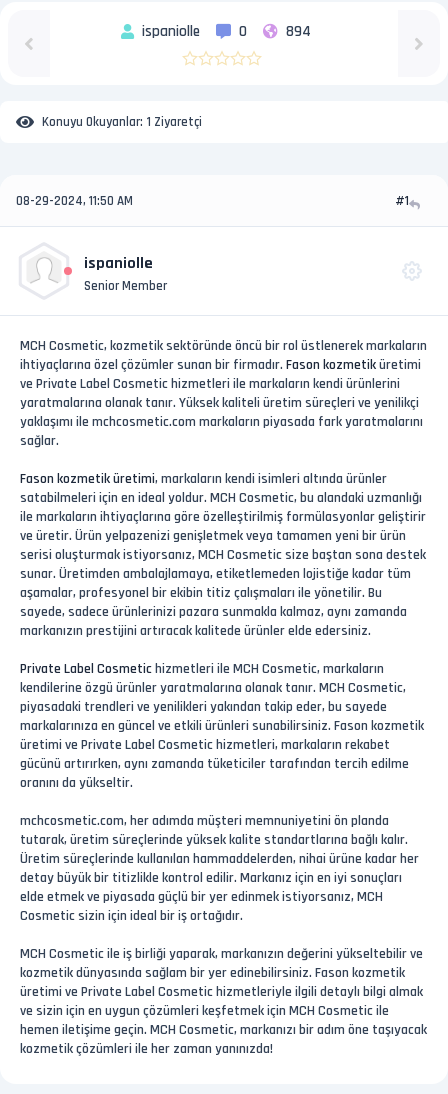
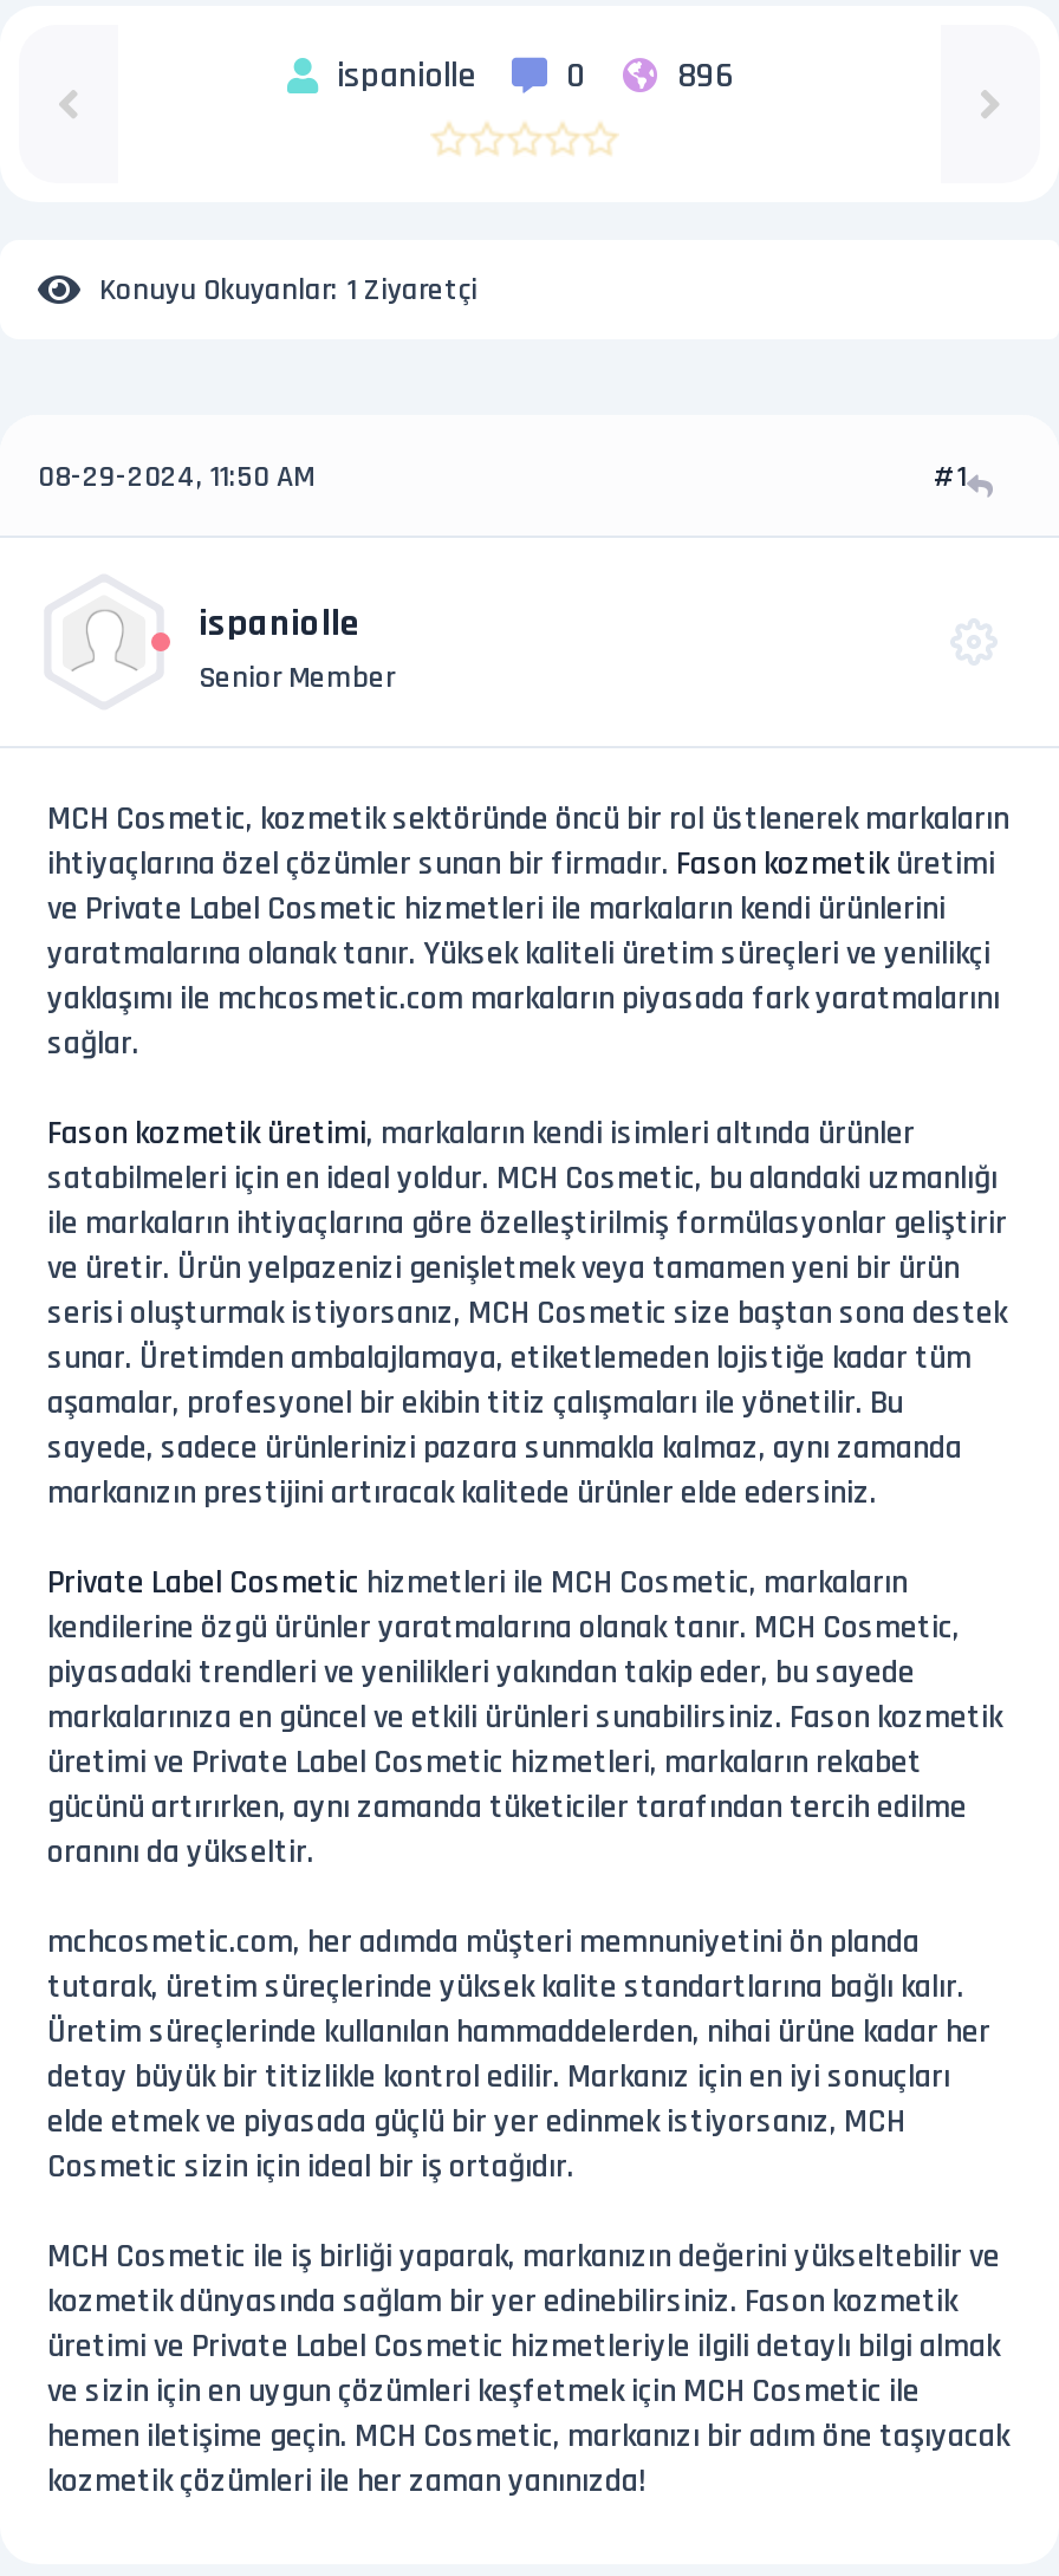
[286,22,311,41] 894 -> [677,53,734,98] 896

